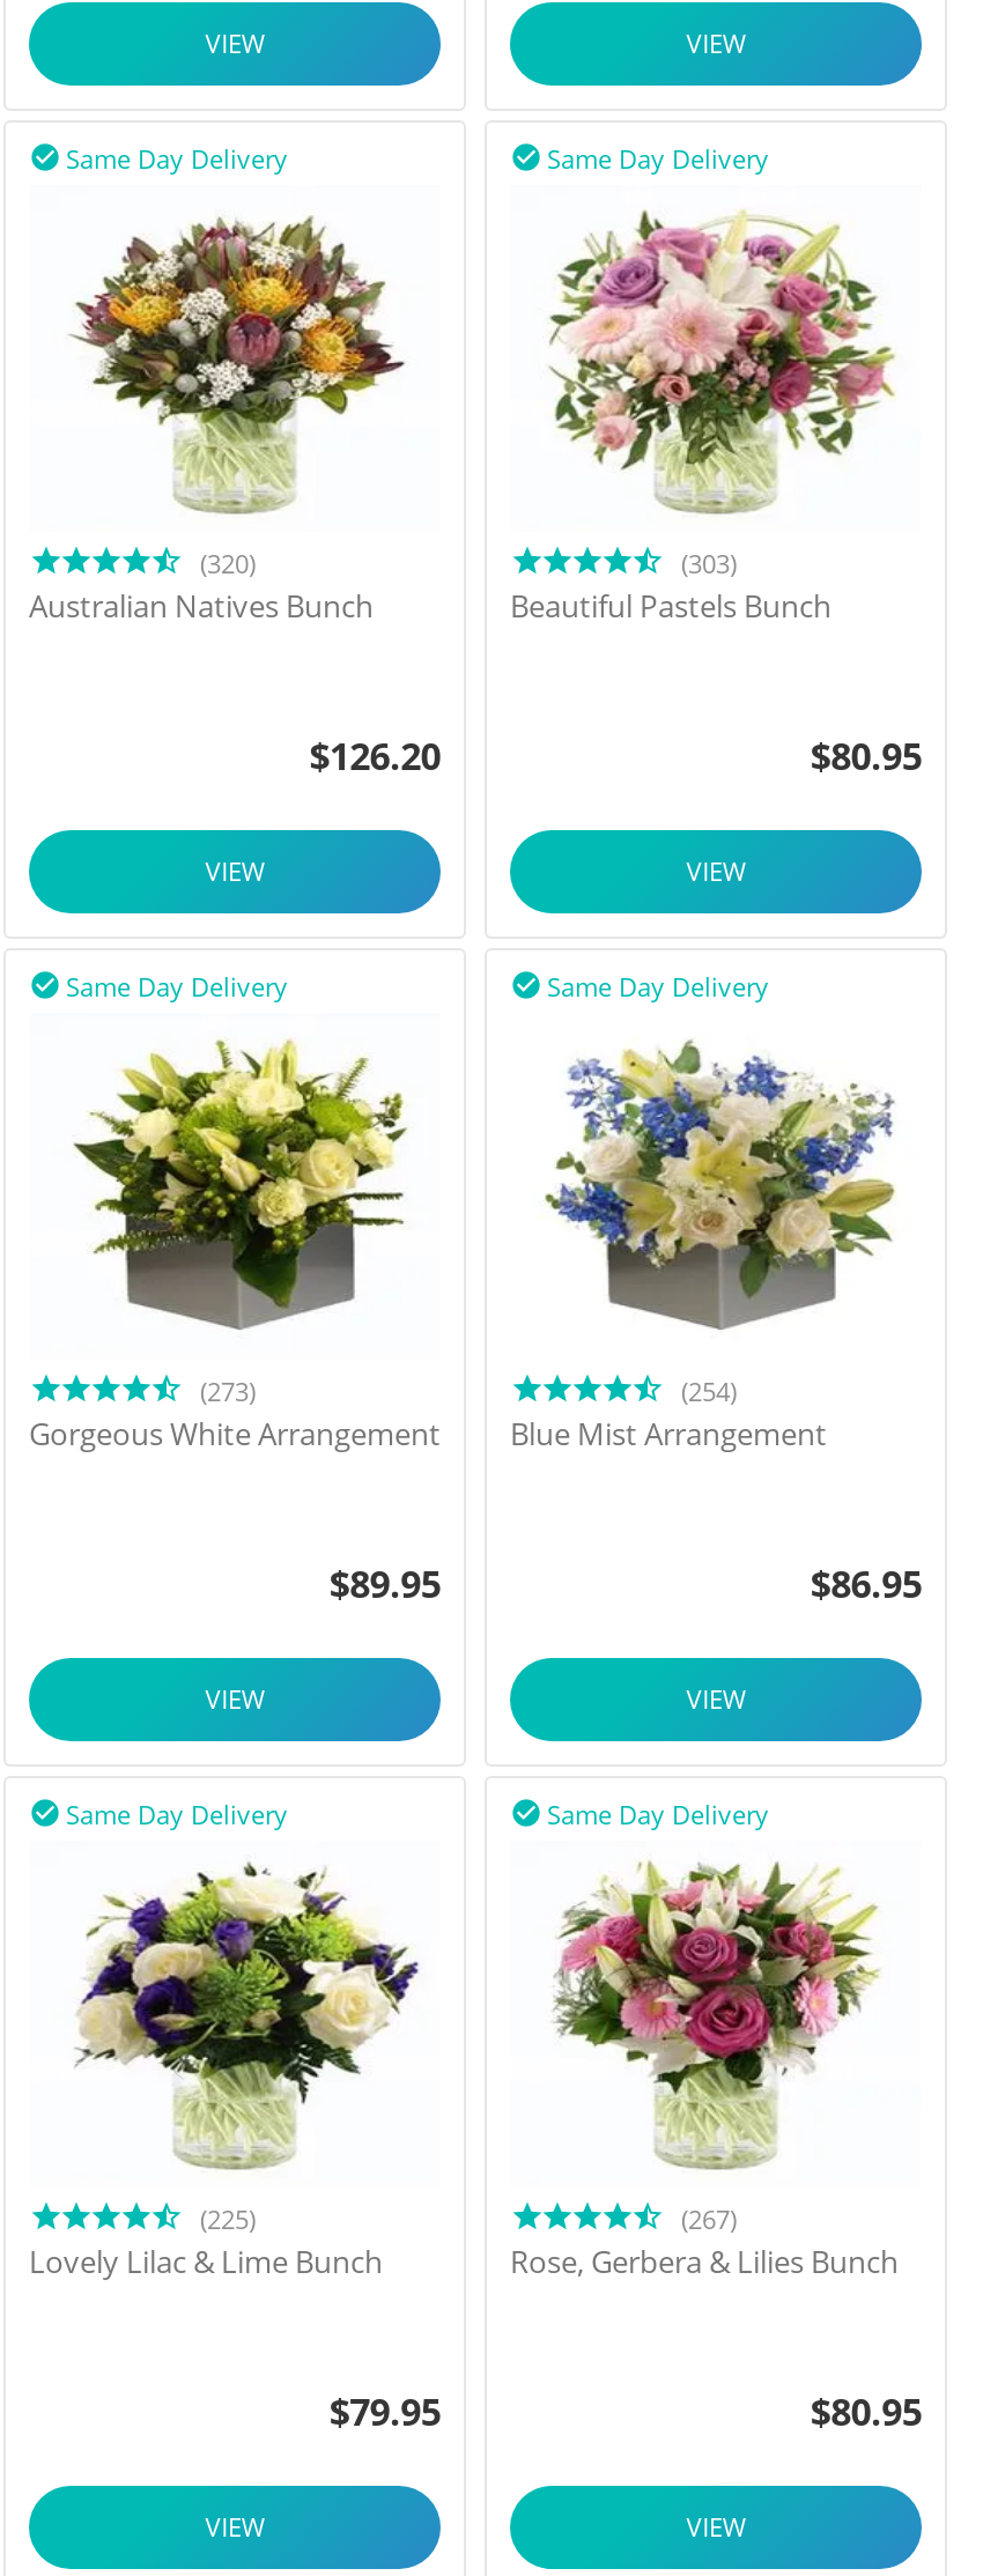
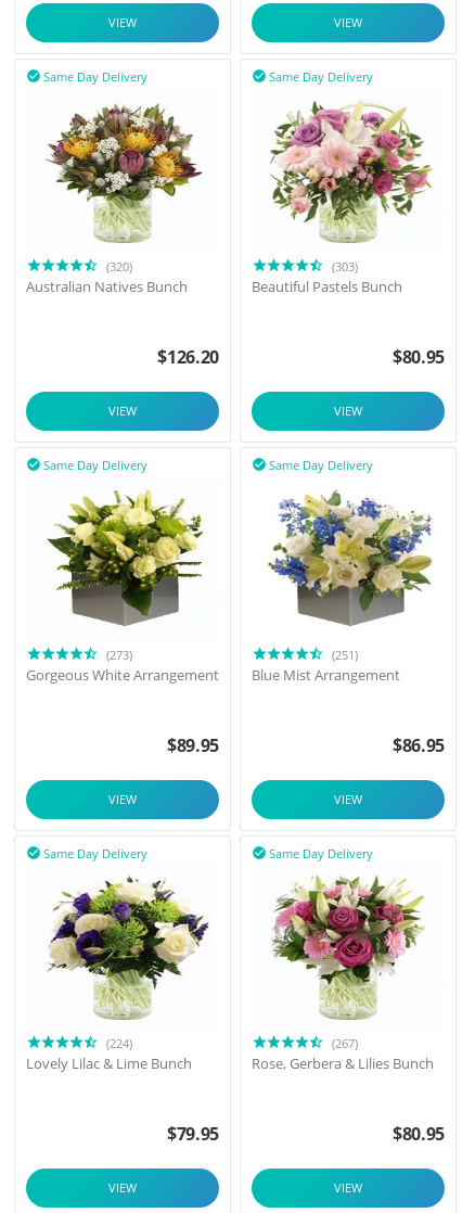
[681,1372,737,1407] (254) -> [332,646,358,662] (251)
[200,2200,256,2235] (225) -> [106,1035,132,1051] (224)

